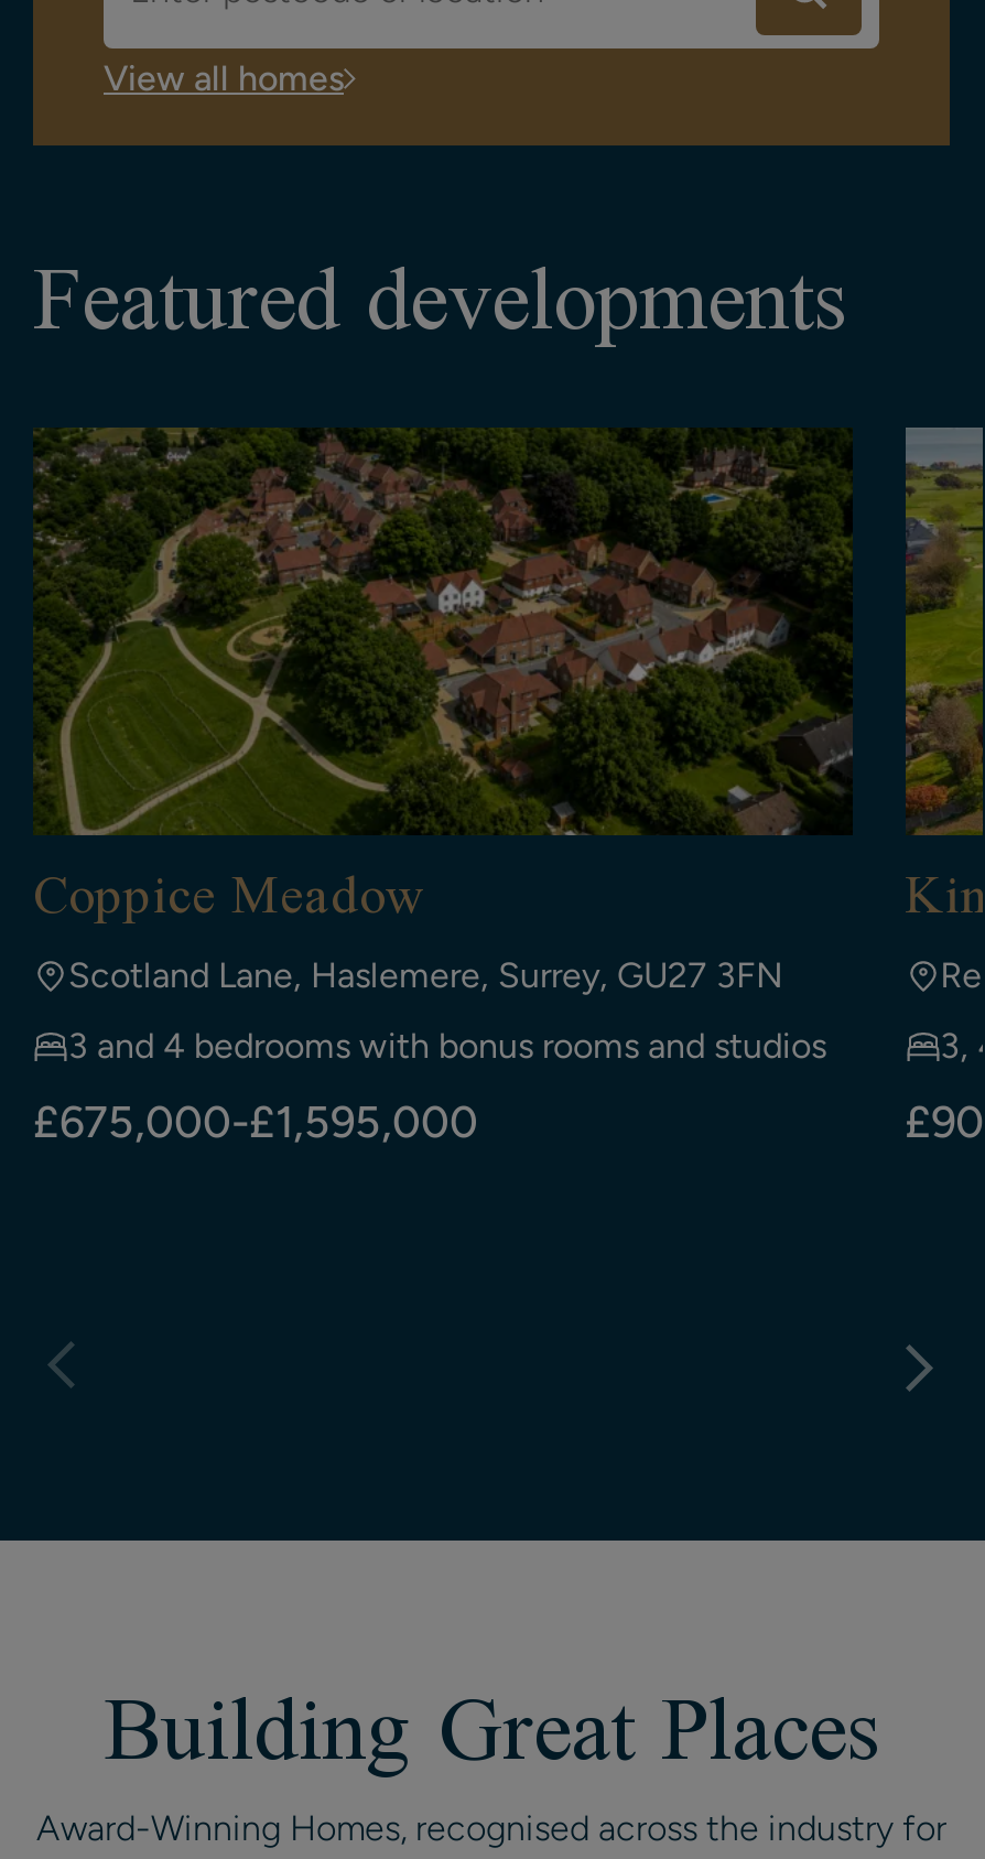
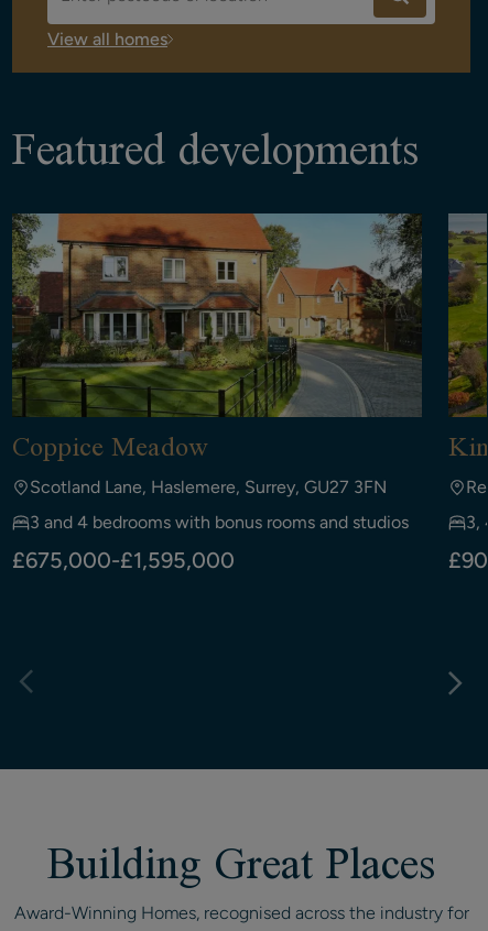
[33,425,853,837] [image] -> [11,212,423,418] [image]

